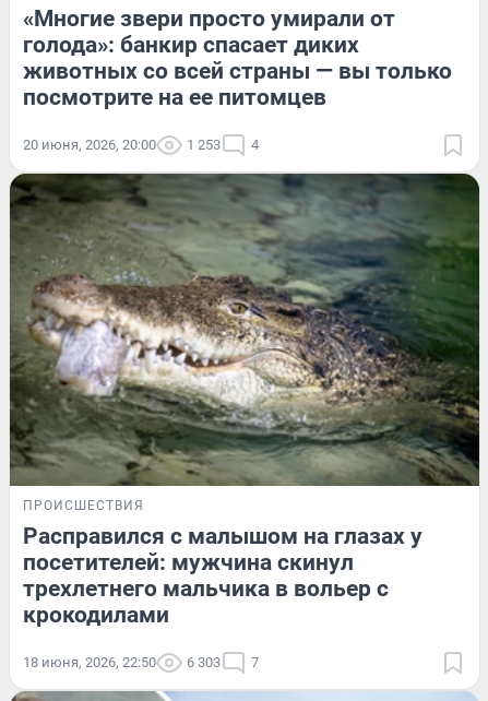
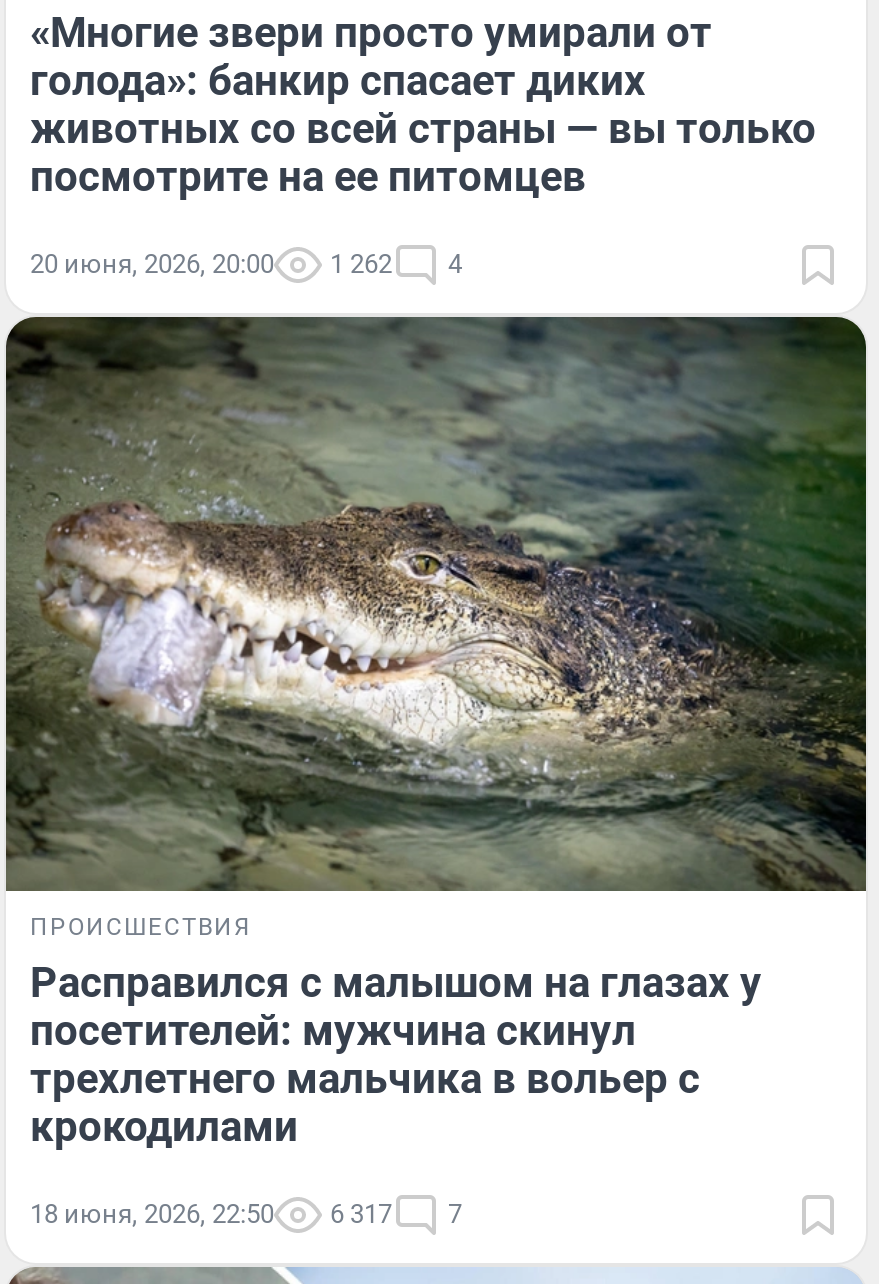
[23,136,259,153] 20 июня, 2026, 20:00 1 253 4 -> [30,249,462,279] 20 июня, 2026, 20:00 1 262 4
[23,654,259,671] 18 июня, 2026, 22:50 6 303 7 -> [30,1199,462,1229] 18 июня, 2026, 22:50 6 317 7

